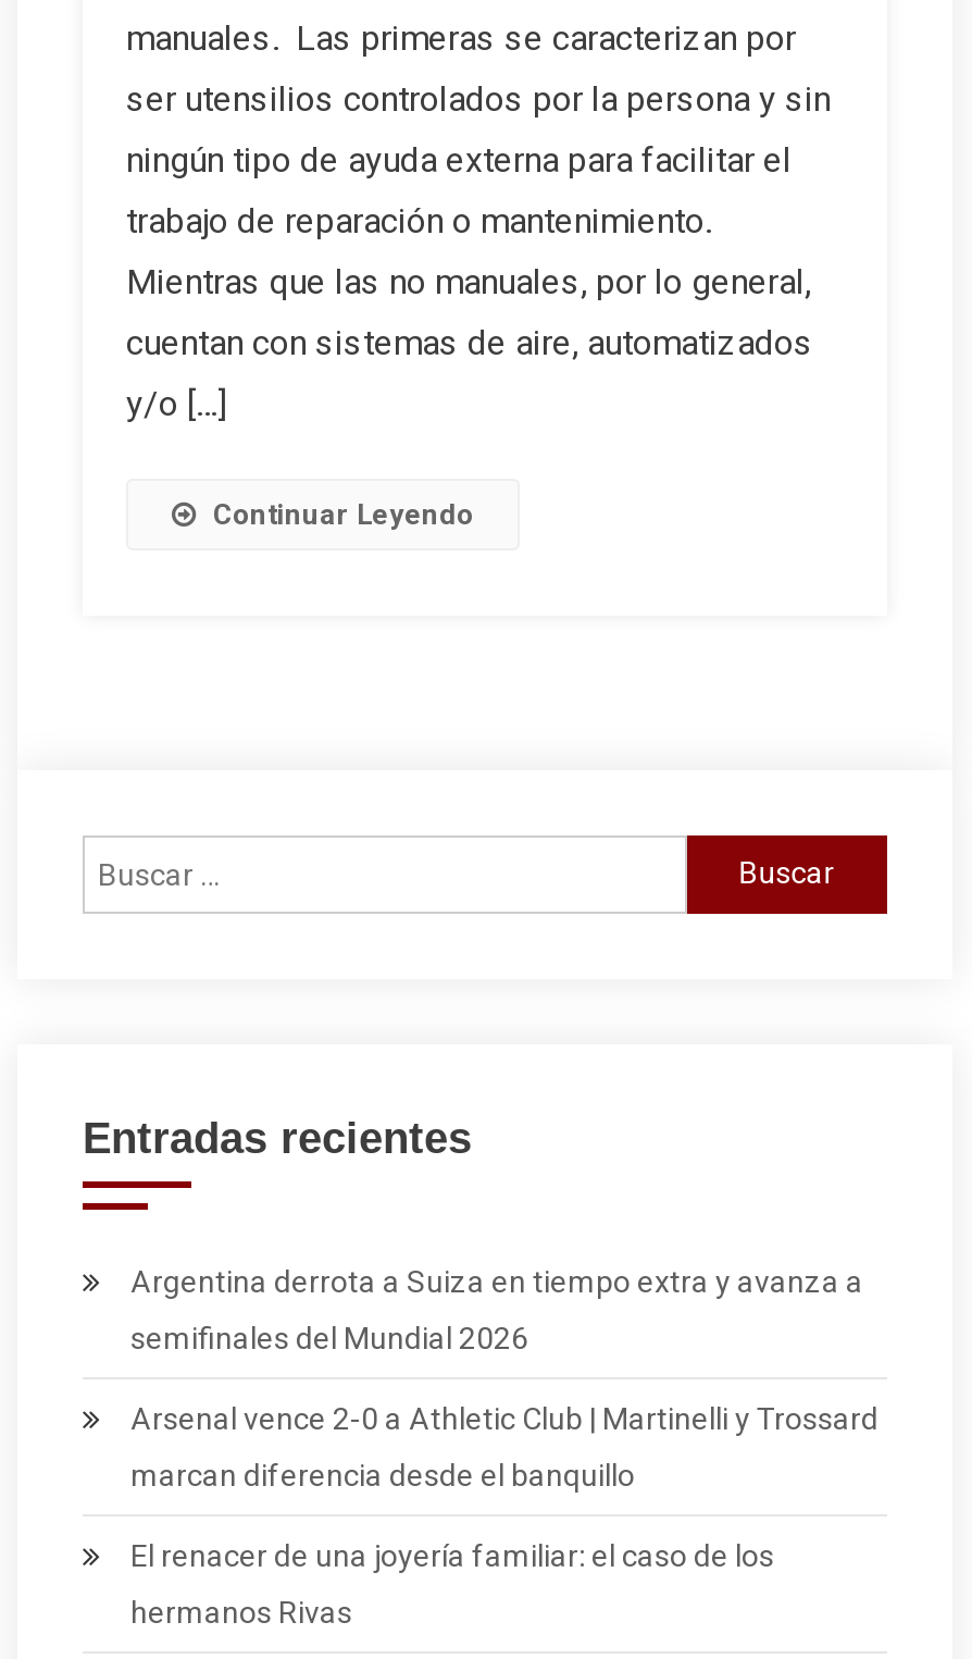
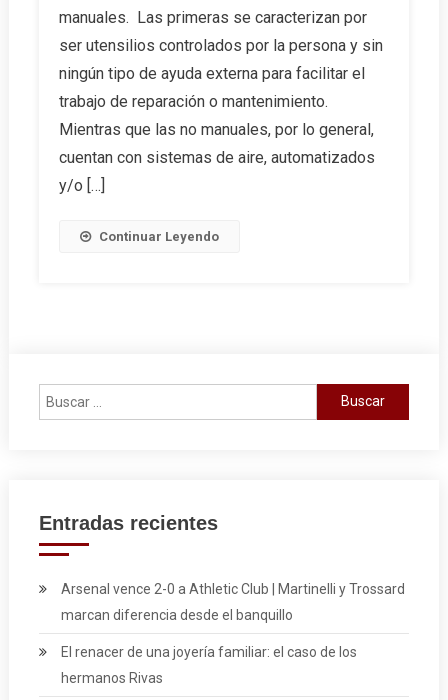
[130,1263,863,1354] Argentina derrota a Suiza en tiempo extra y avanza a | semifinales del Mundial 2026 -> none

